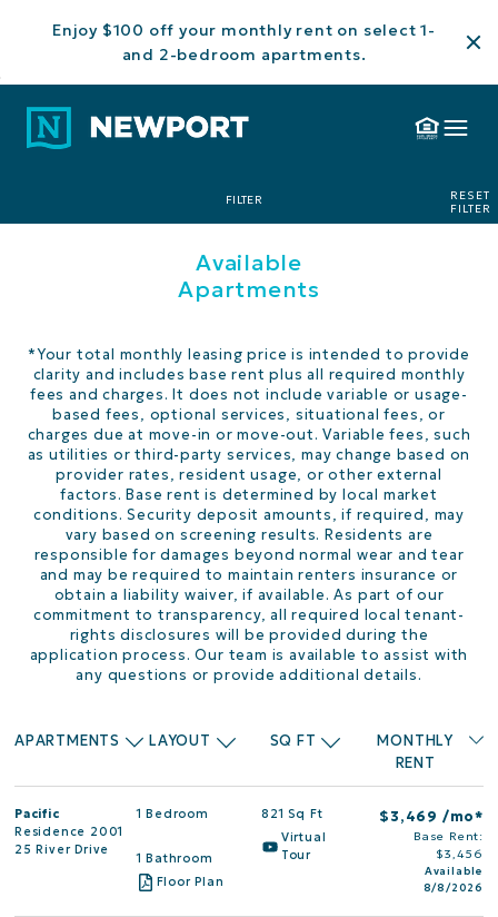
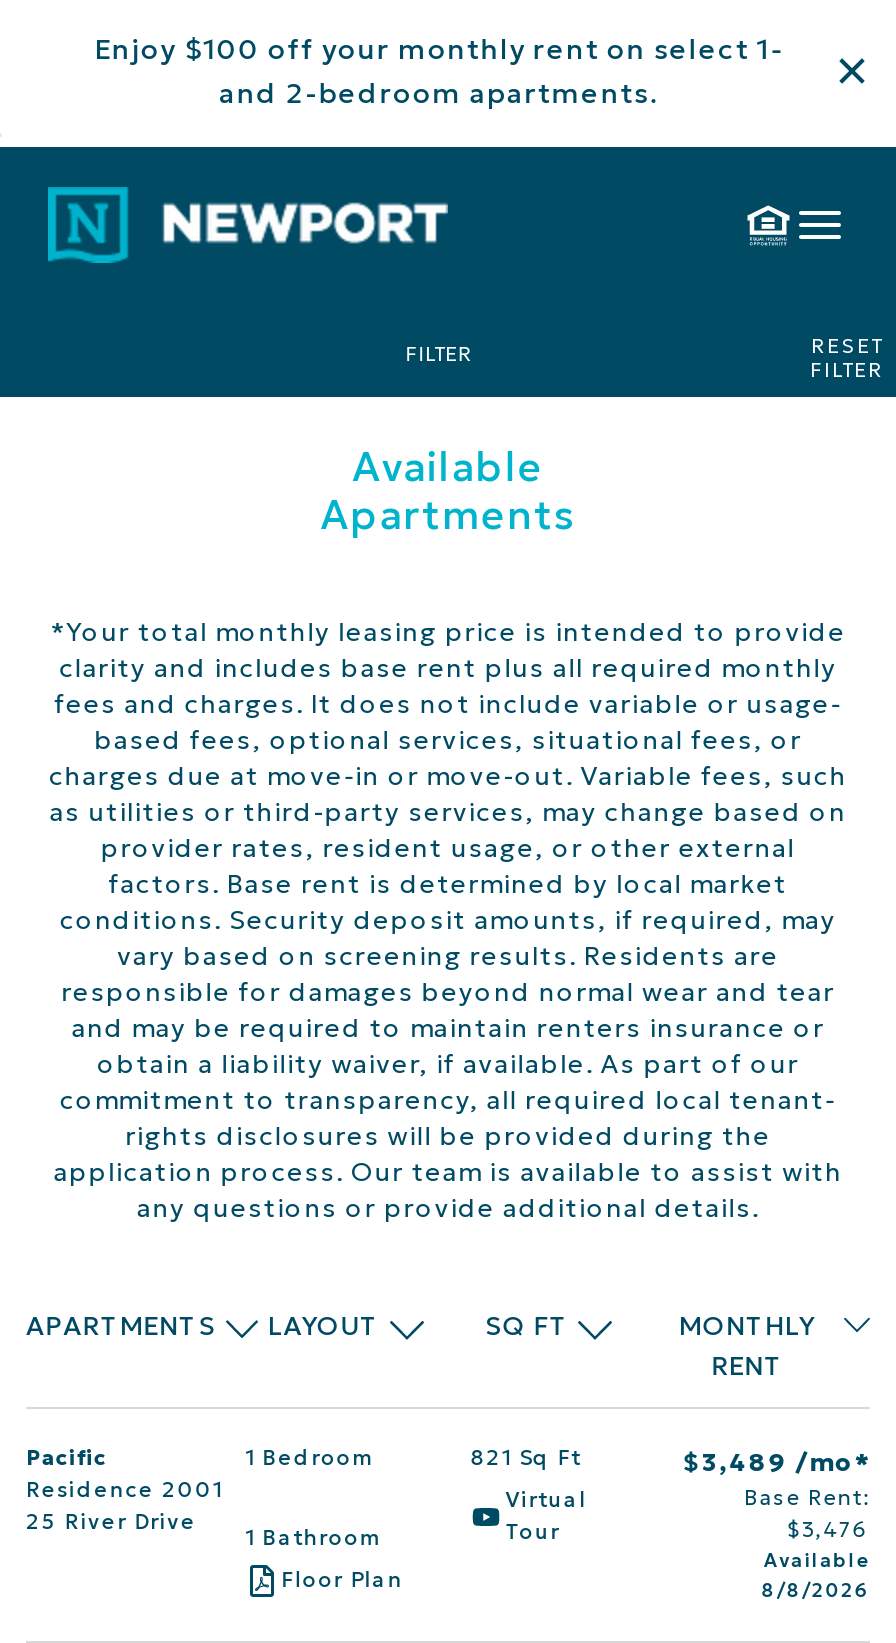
[379,808,484,825] $3,469 /mo* -> [682,1447,870,1477] $3,489 /mo*
[436,847,484,861] $3,456 -> [786,1517,870,1543] $3,476

